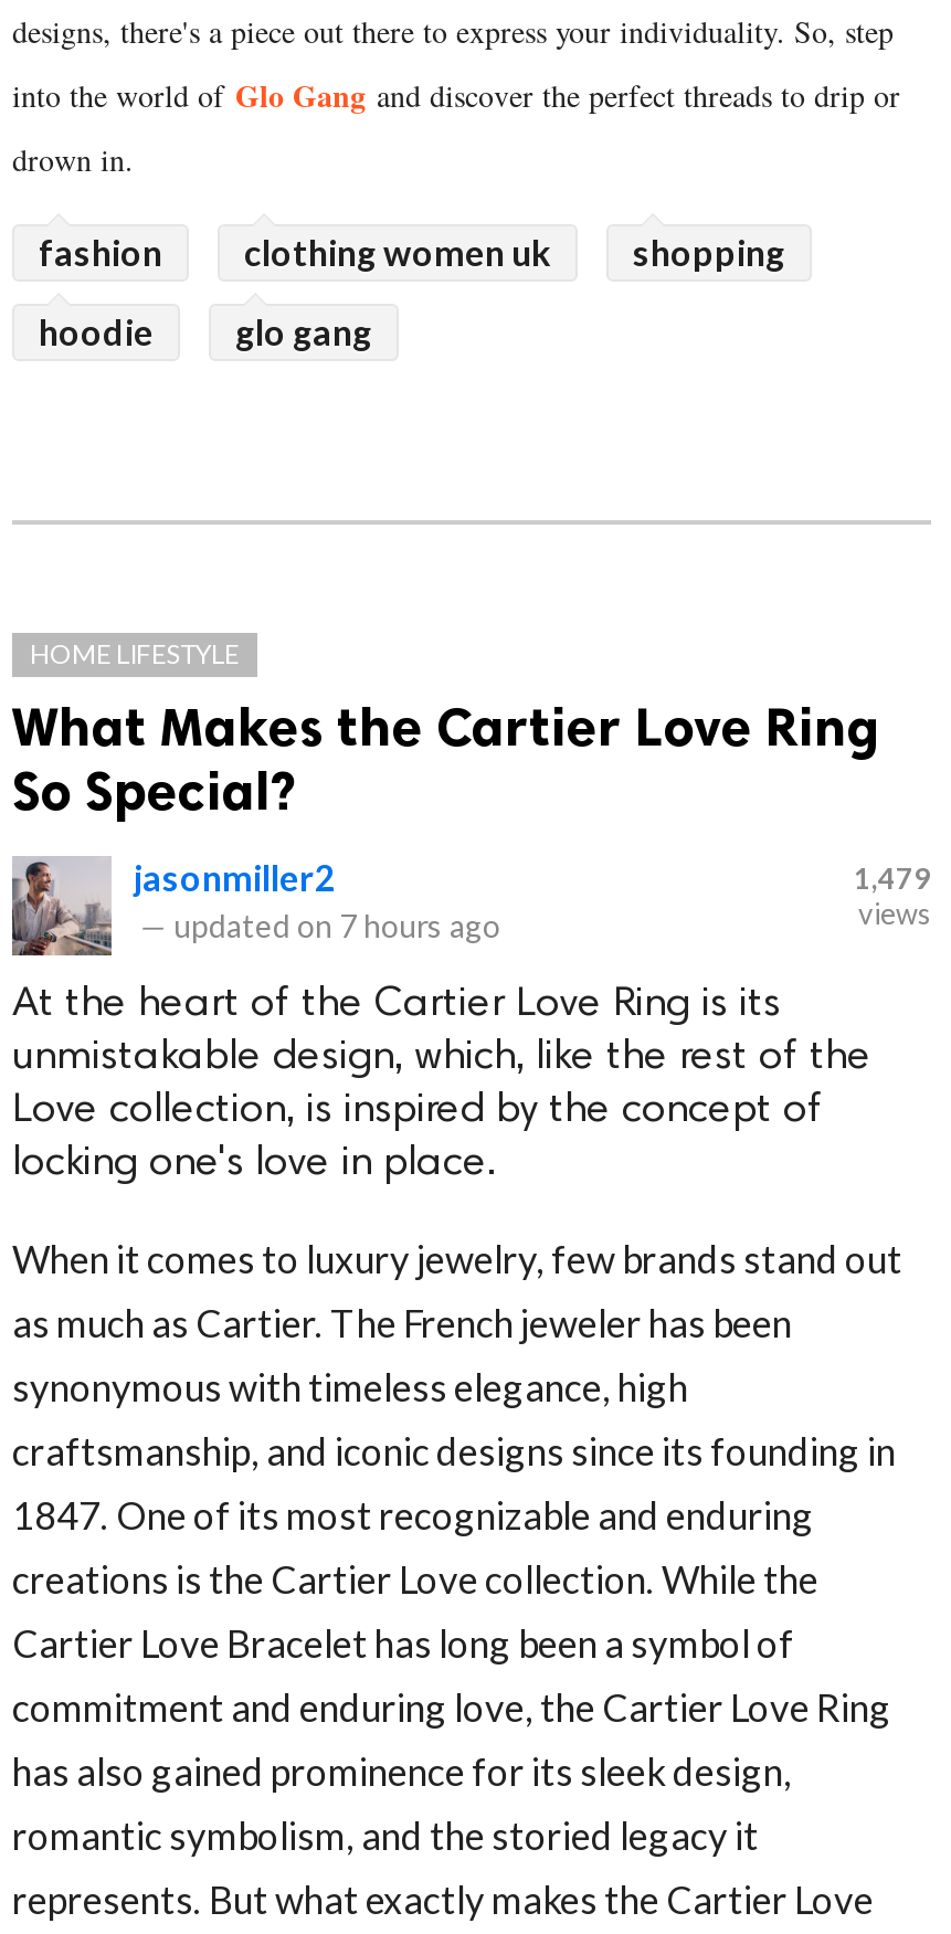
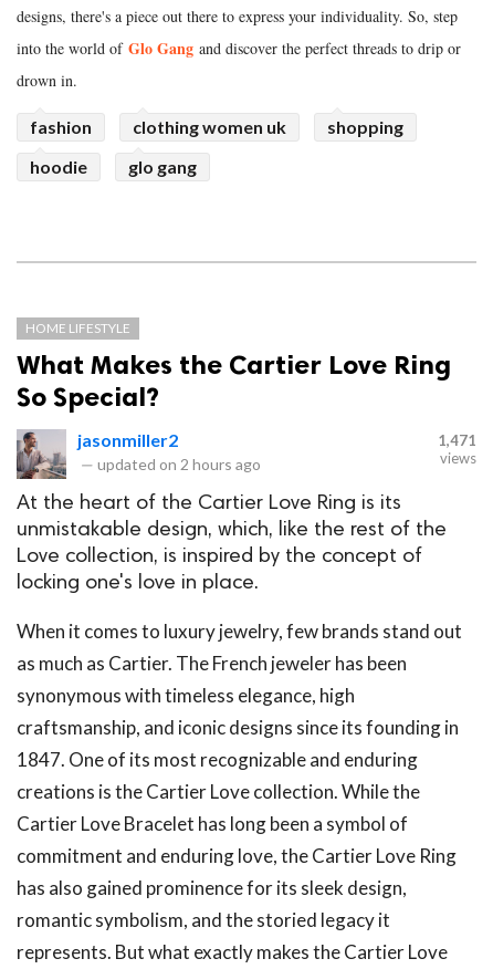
[854,860,931,896] 1,479 -> [438,431,476,449] 1,471
[138,907,500,944] — updated on 7 hours ago -> [80,455,261,473] — updated on 2 hours ago

